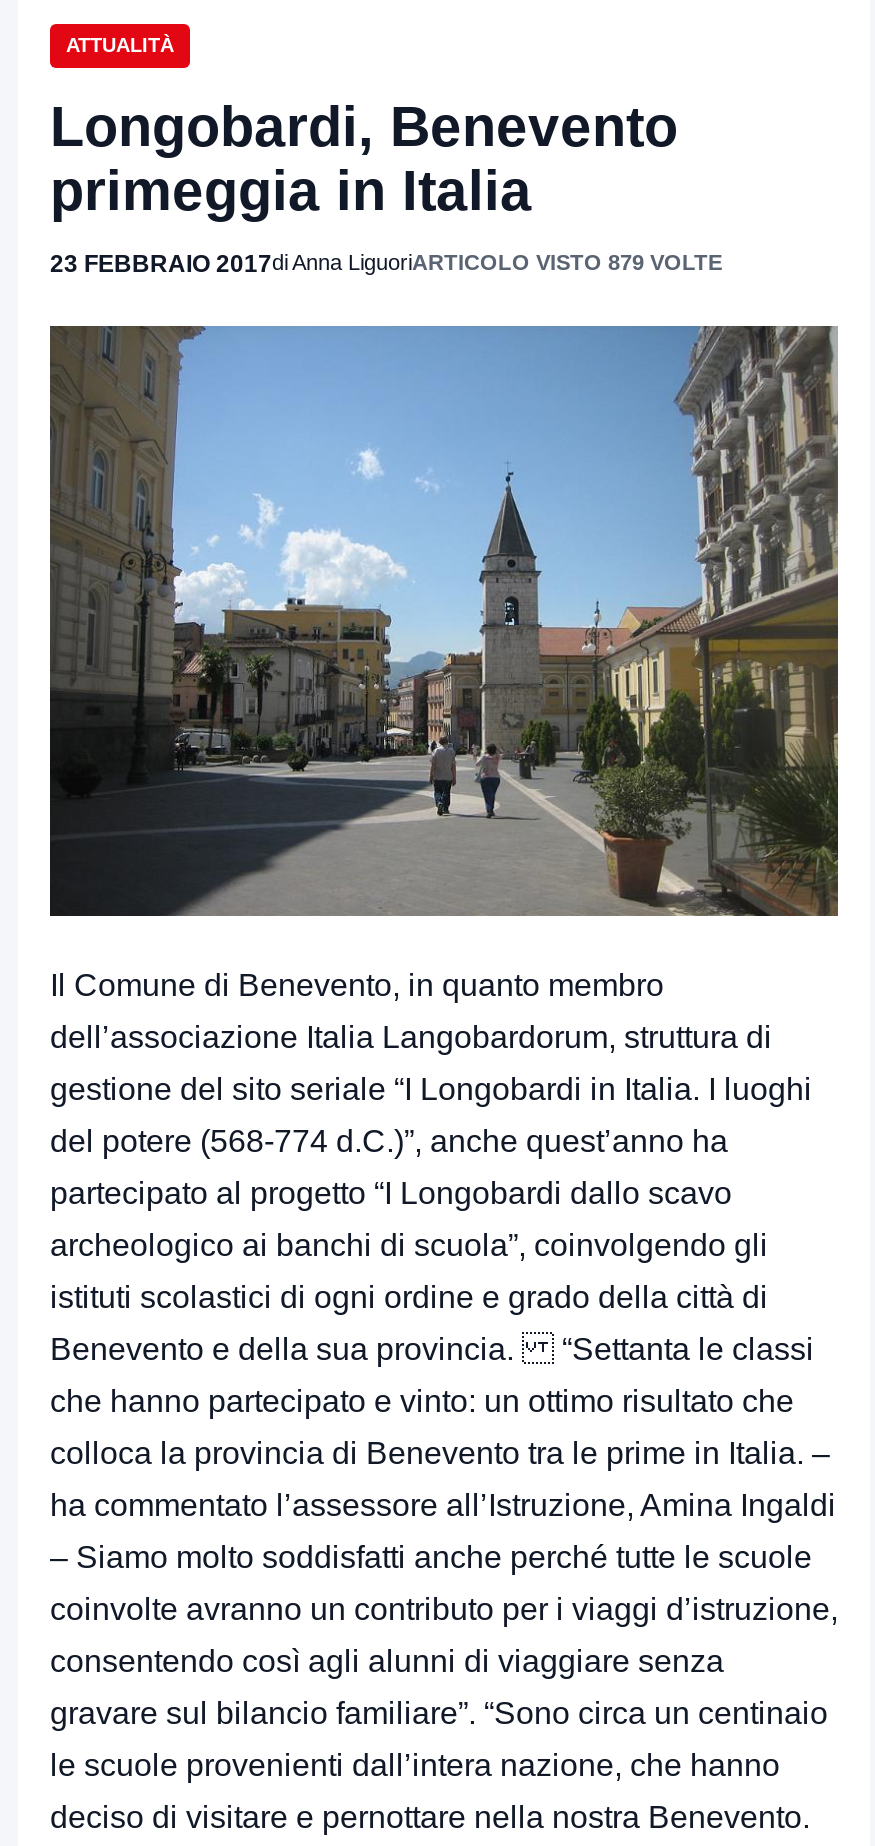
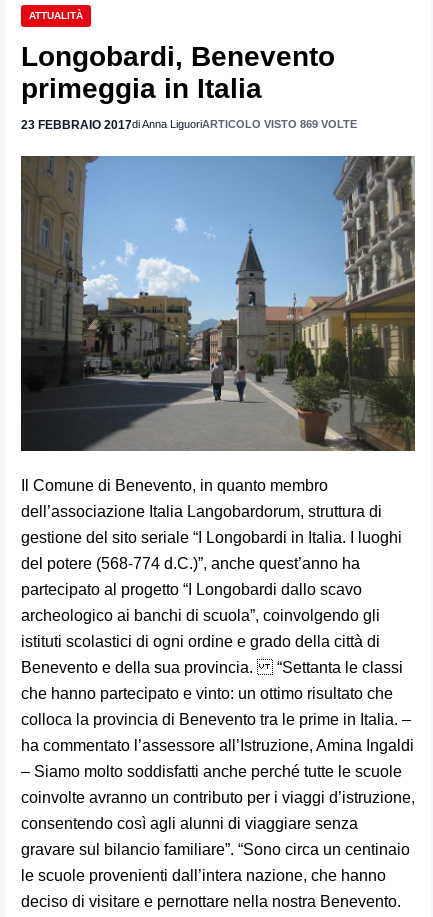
[50,249,722,277] 23 FEBBRAIO 2017di Anna LiguoriARTICOLO VISTO 879 VOLTE -> [21,118,357,132] 23 FEBBRAIO 2017di Anna LiguoriARTICOLO VISTO 869 VOLTE

